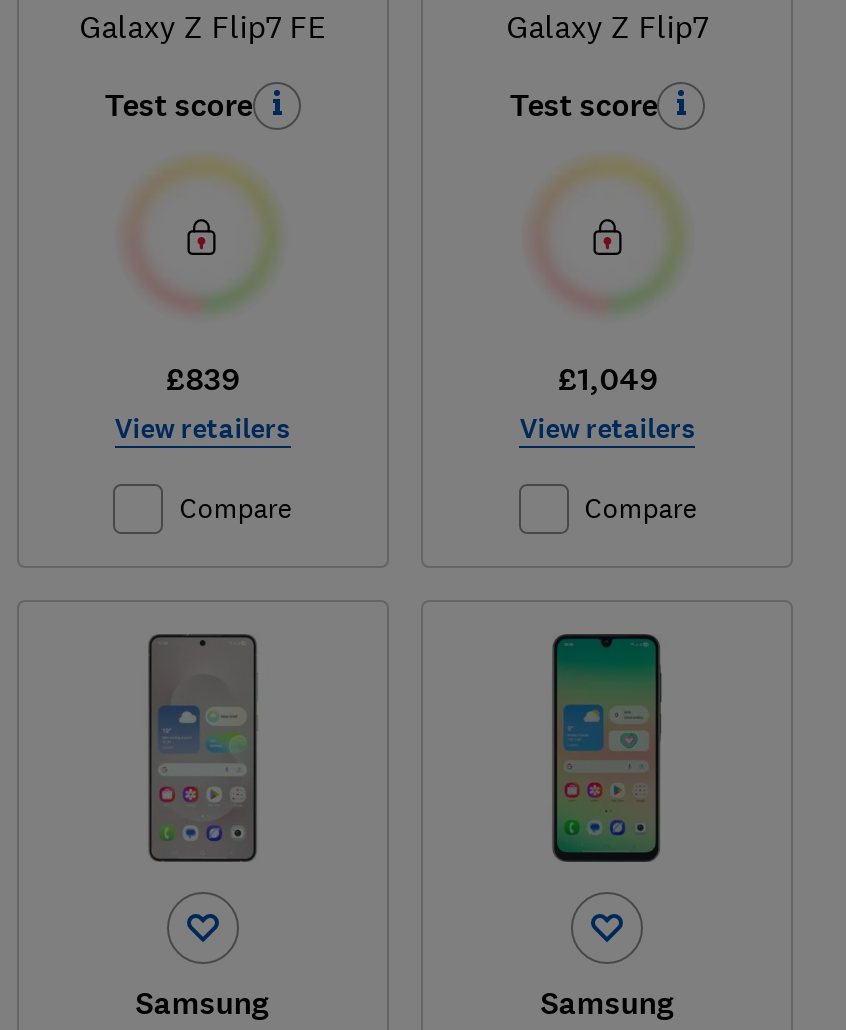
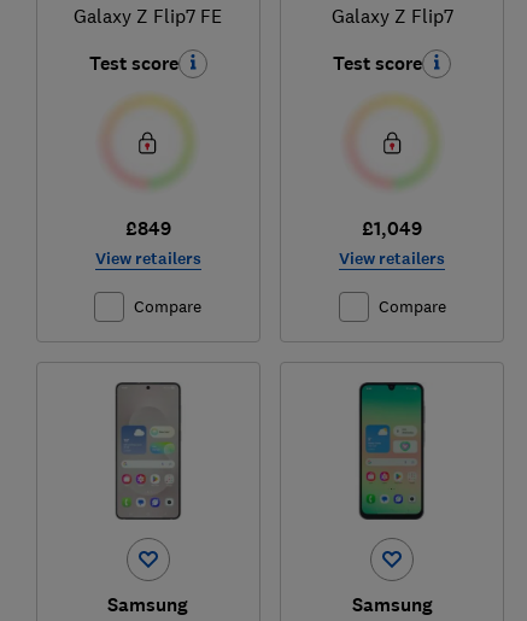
[166,357,240,399] £839 -> [125,215,171,241] £849

